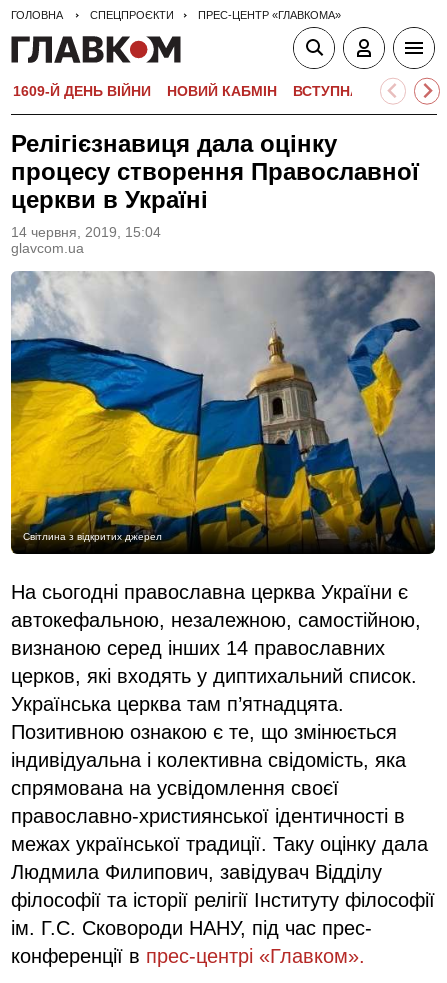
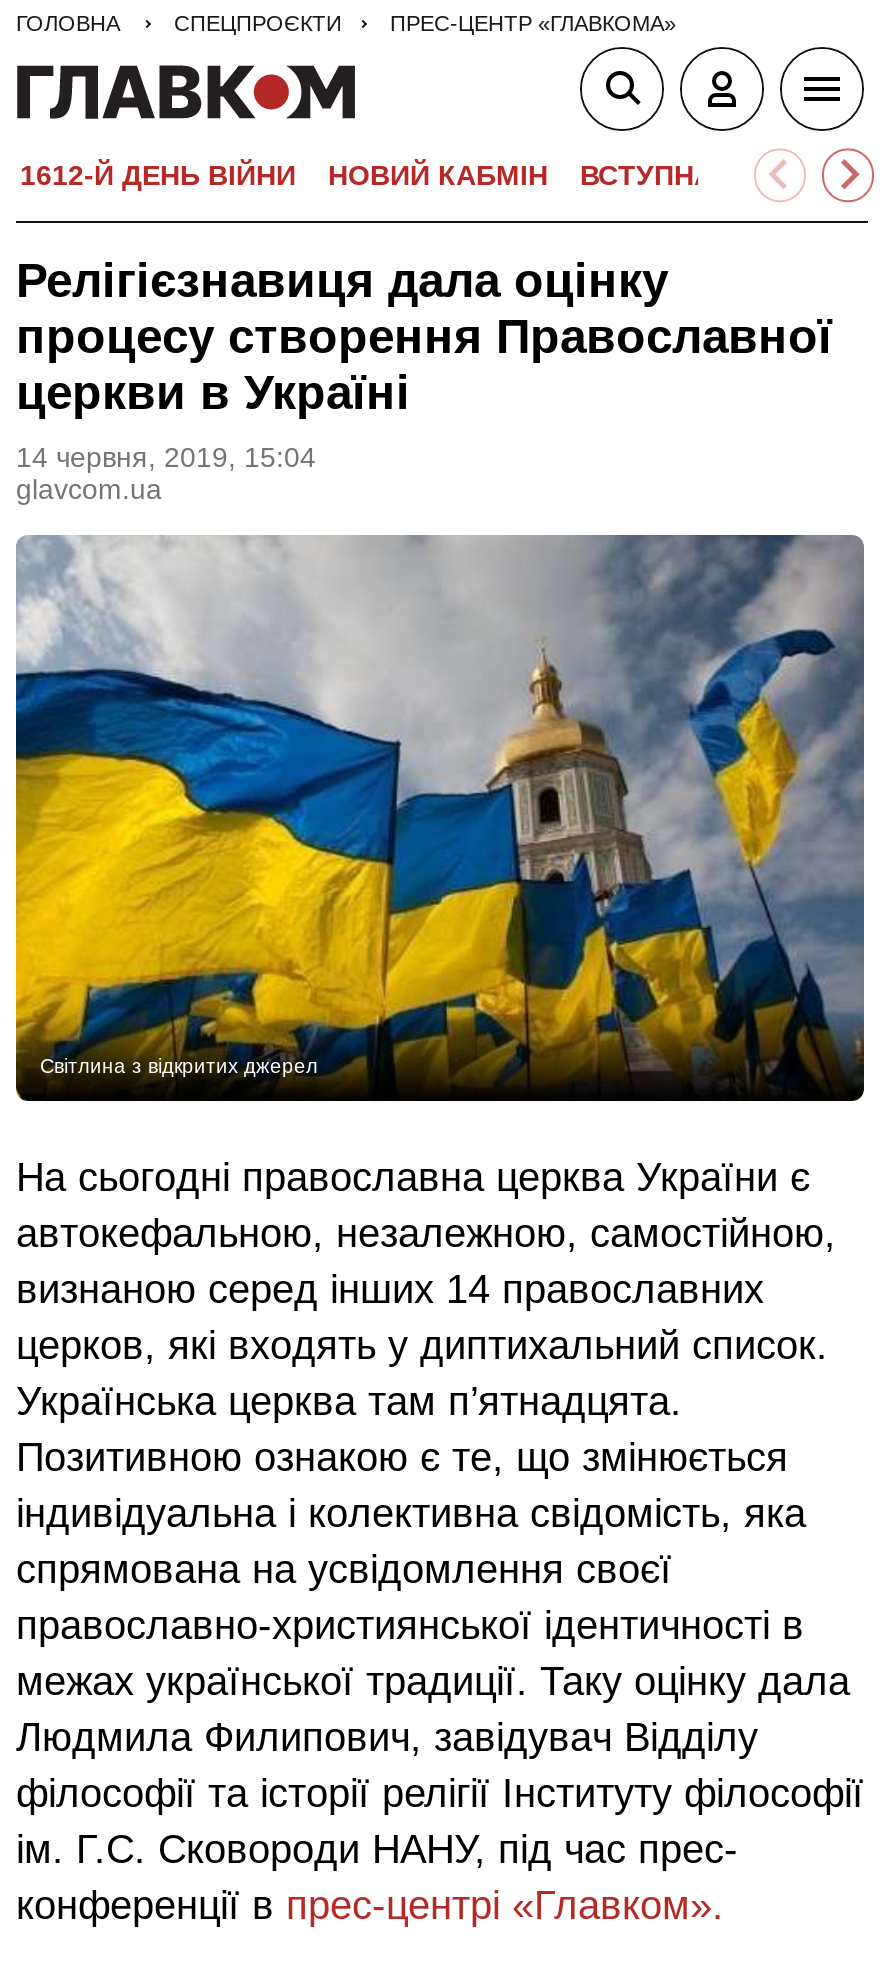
[13,83,151,99] 1609-Й ДЕНЬ ВІЙНИ -> [20,159,296,191] 1612-Й ДЕНЬ ВІЙНИ

